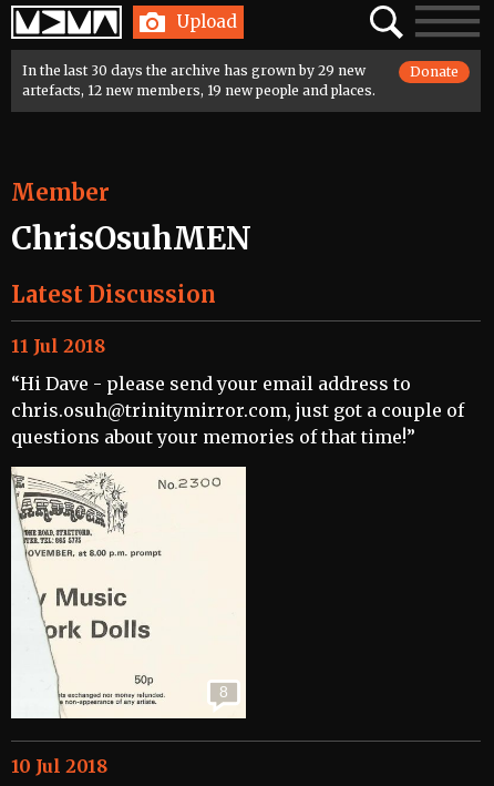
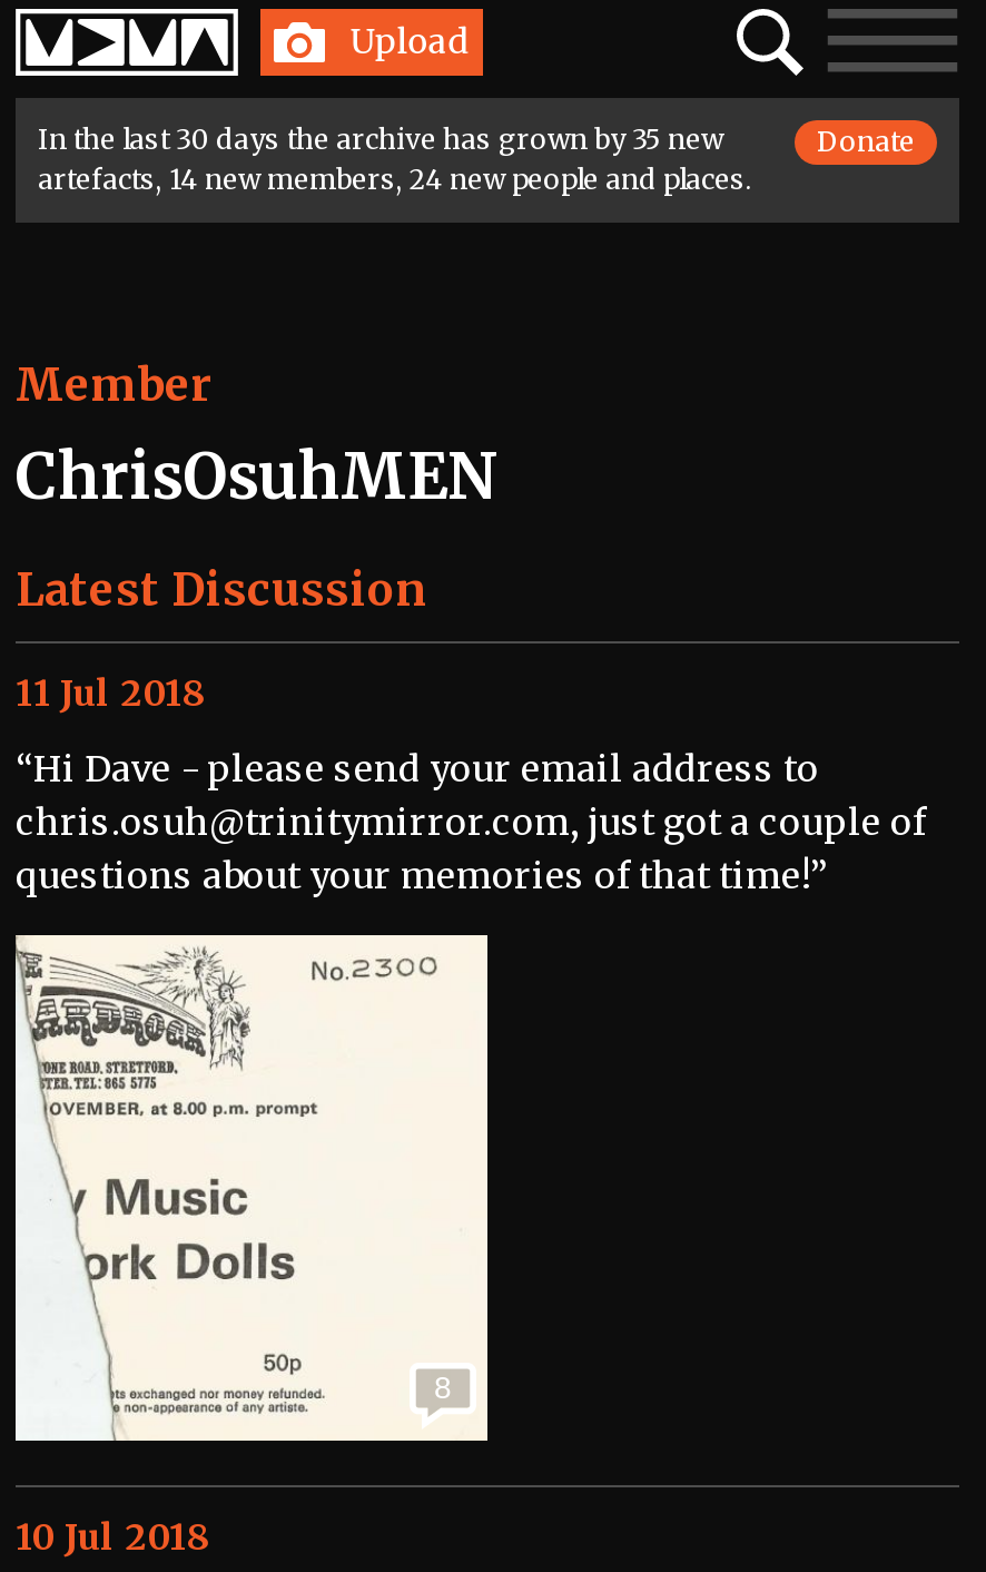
[22,62,366,79] In the last 30 days the archive has grown by 29 new -> [38,122,723,156] In the last 30 days the archive has grown by 35 new
[22,82,375,99] artefacts, 12 new members, 19 new people and places. -> [38,163,752,196] artefacts, 14 new members, 24 new people and places.

